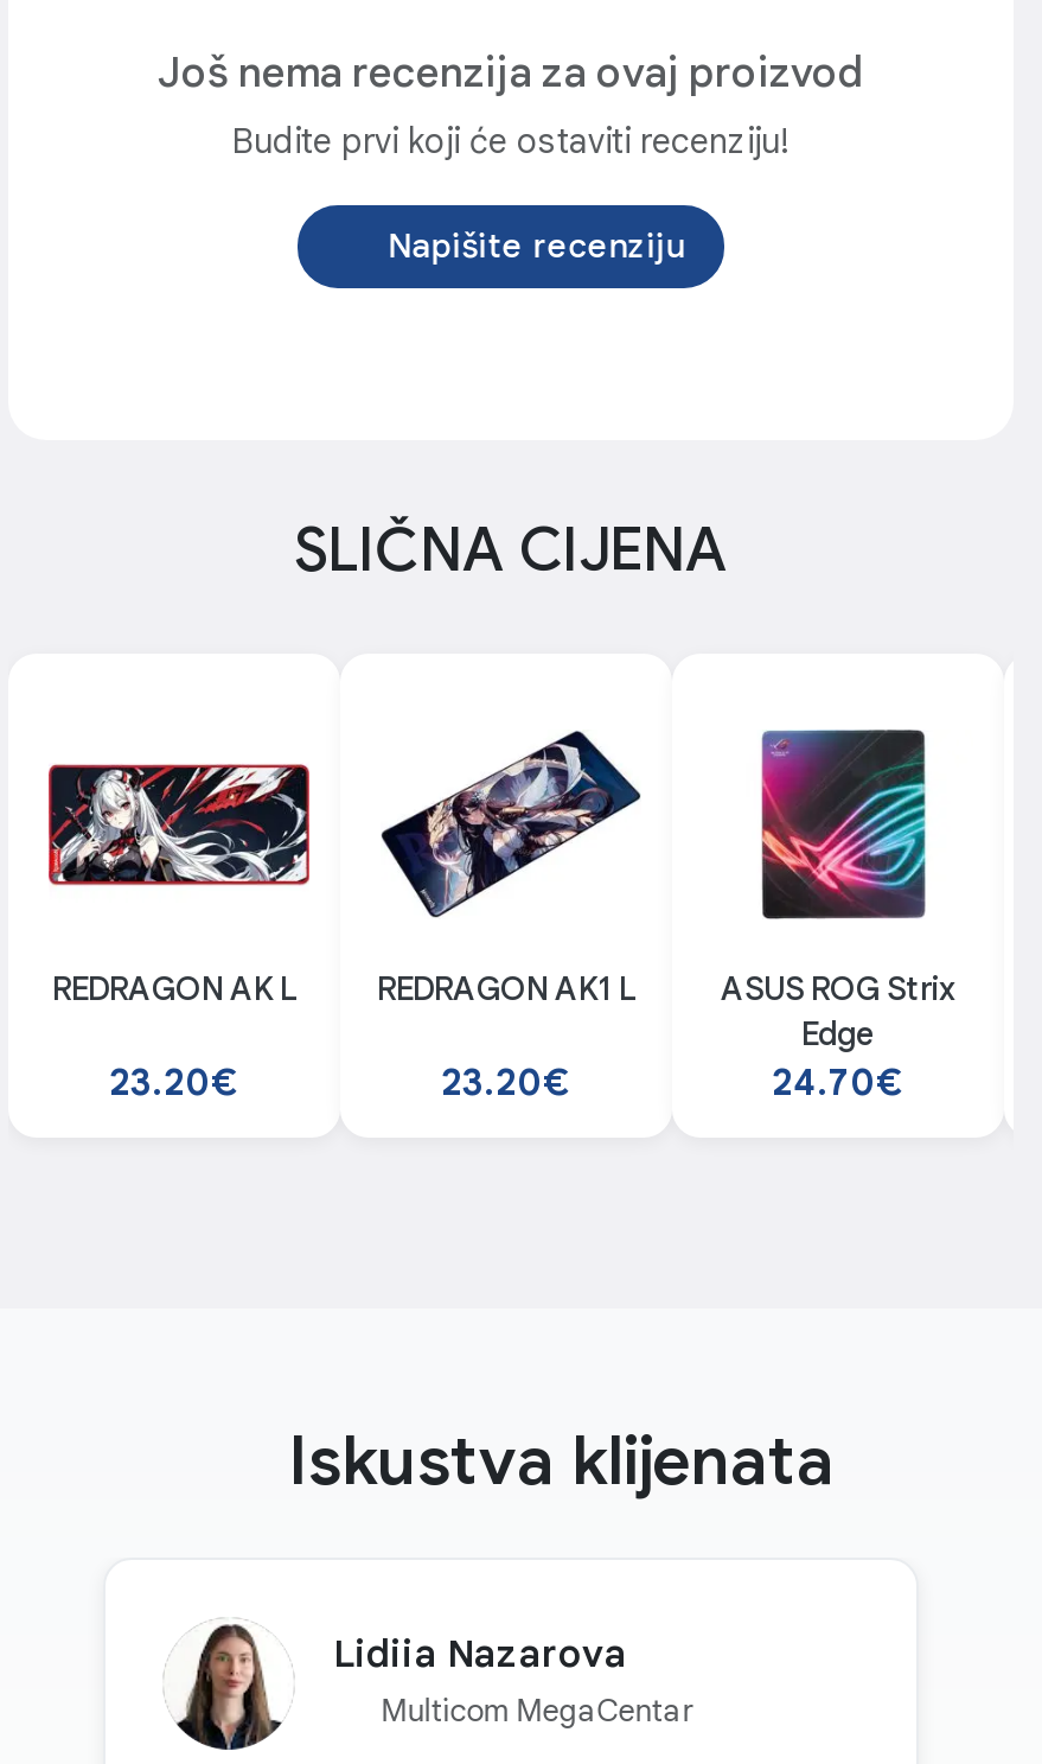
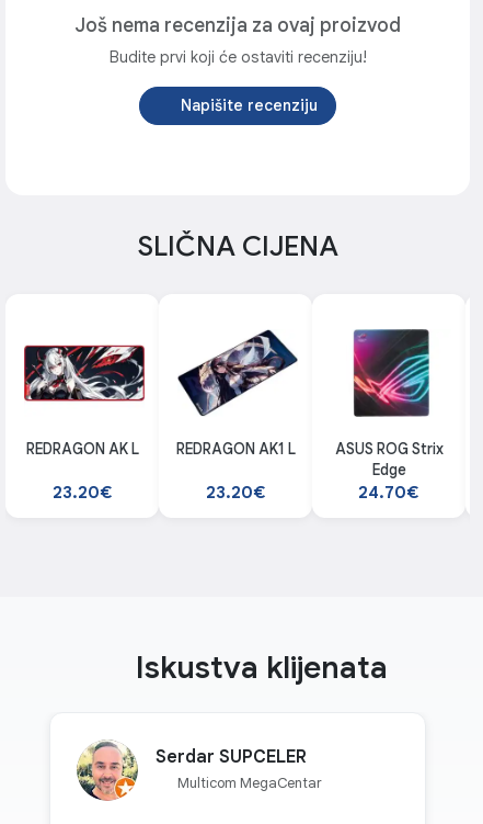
[162,1624,627,1752] [image] | Lidiia Nazarova -> [76,742,307,801] [image] | Serdar SUPCELER

